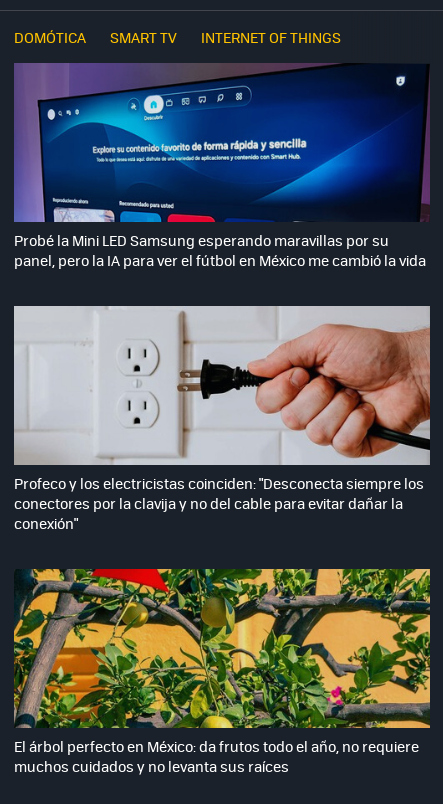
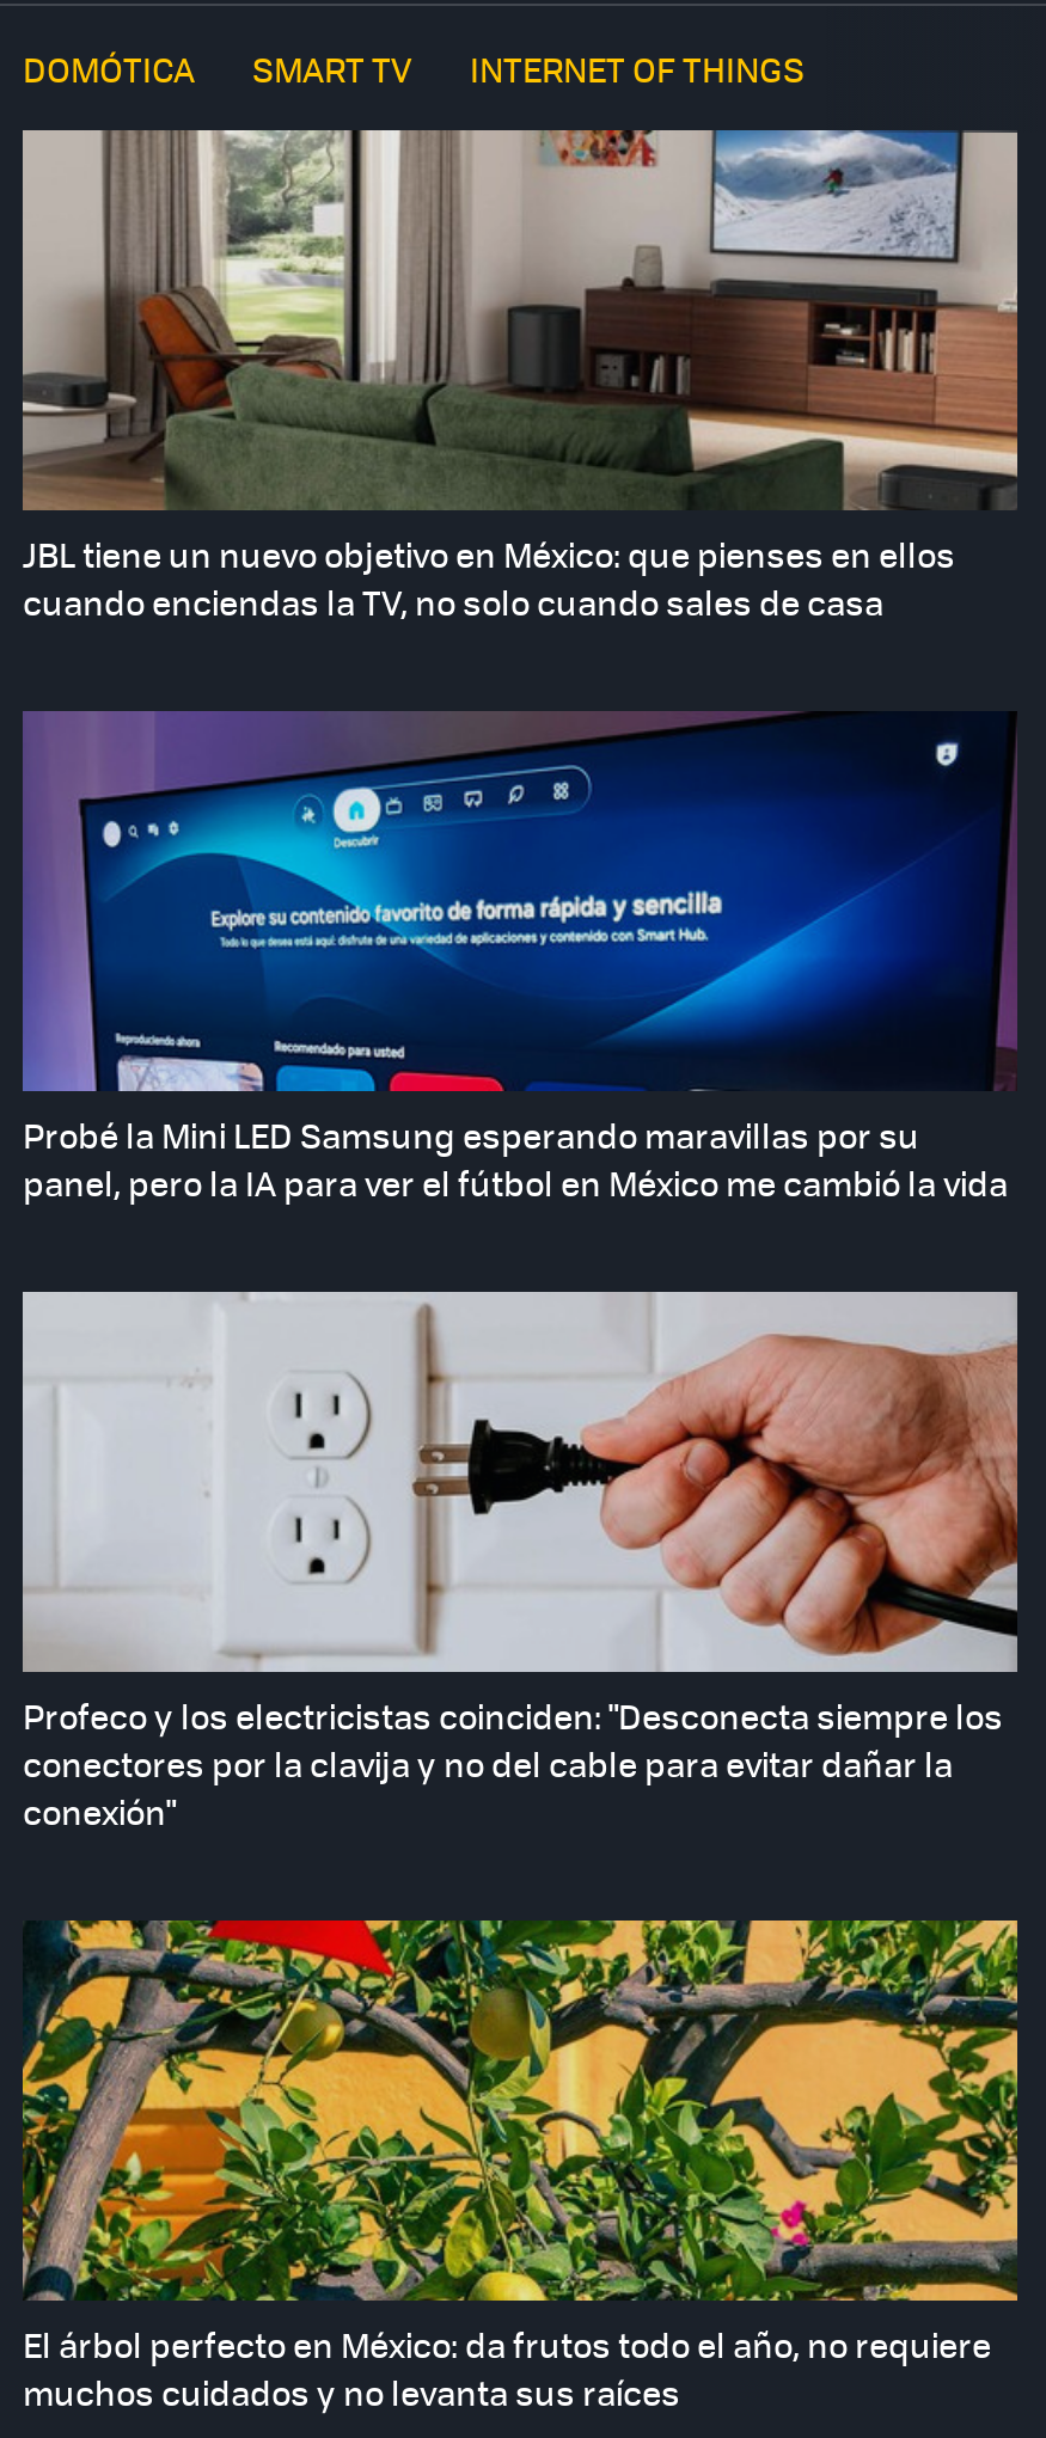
none -> [20,128,1020,625] [image] | JBL tiene un nuevo objetivo en México: que pienses en ellos | cuando enciendas la TV, no solo cuando sales de casa

